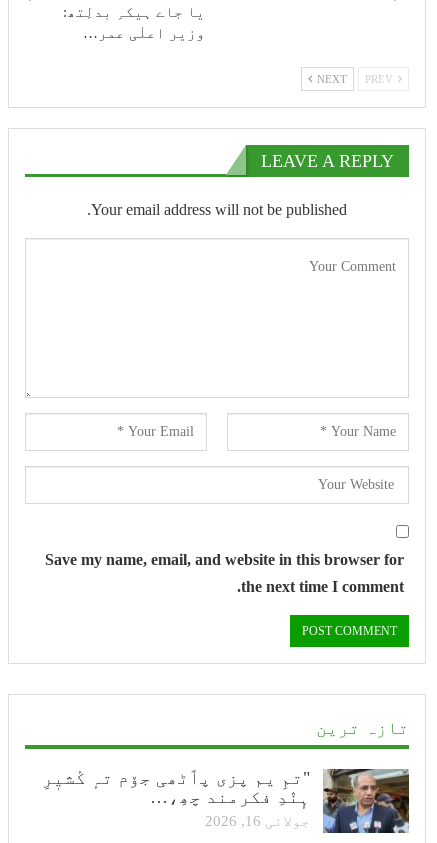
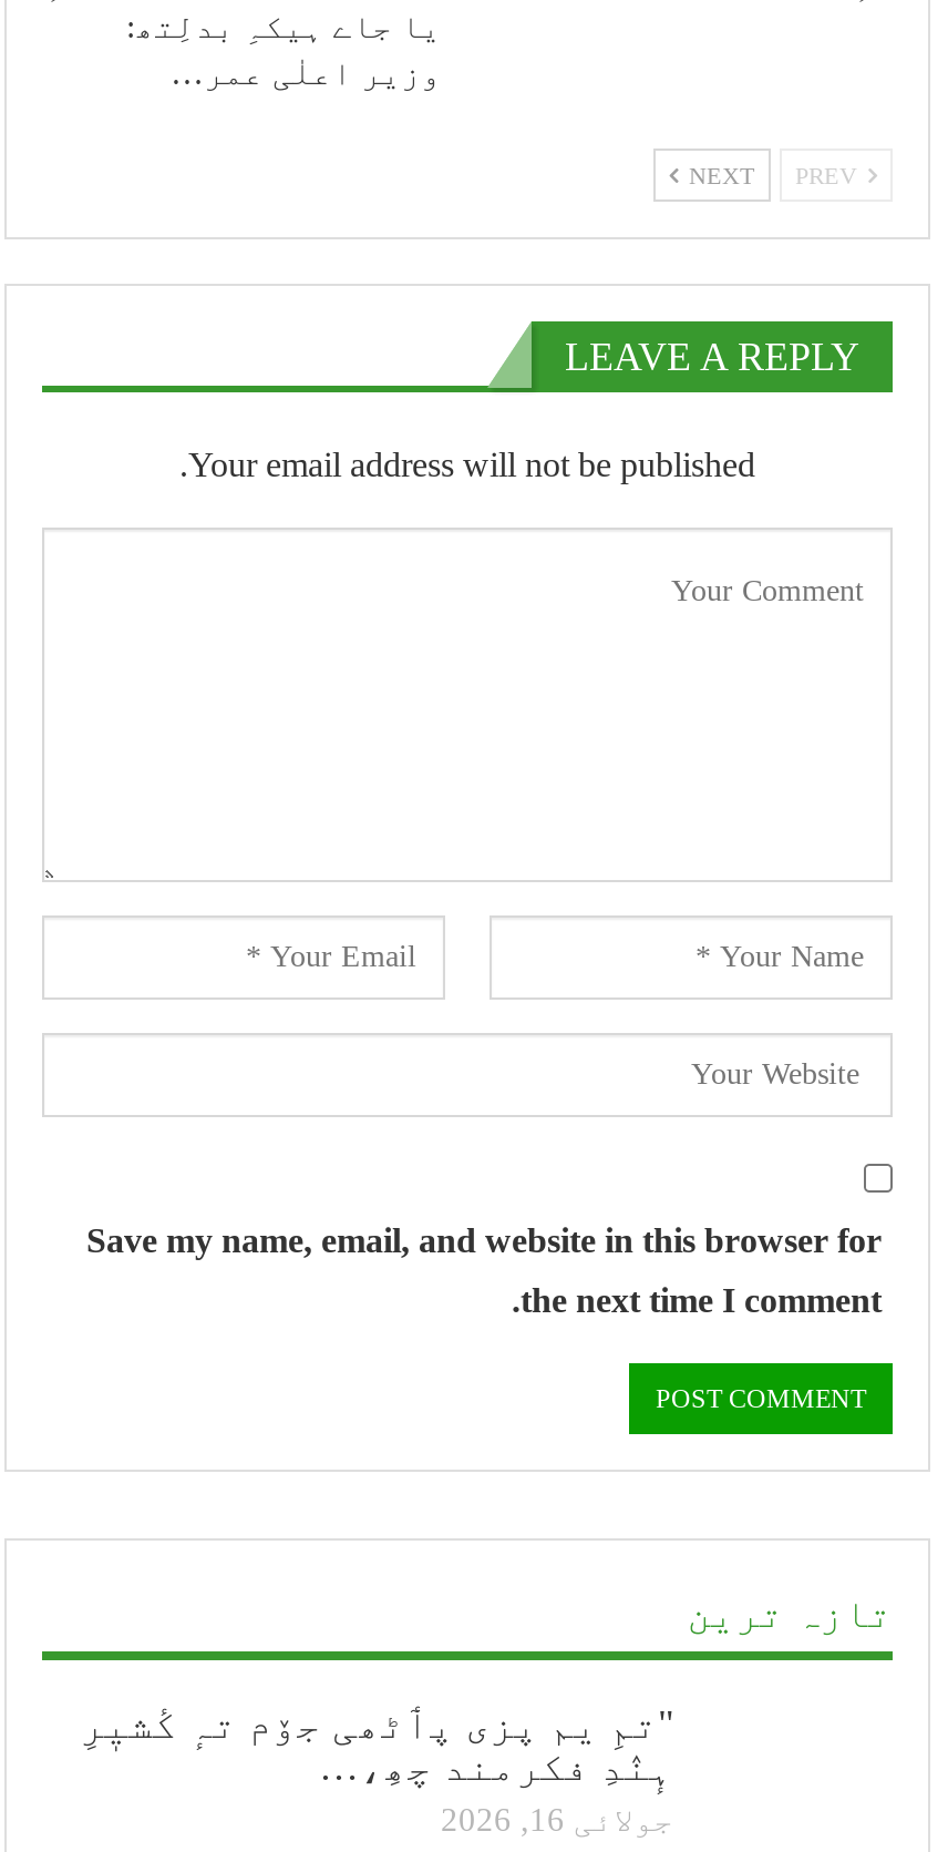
[322,768,410,834] [image] -> none

